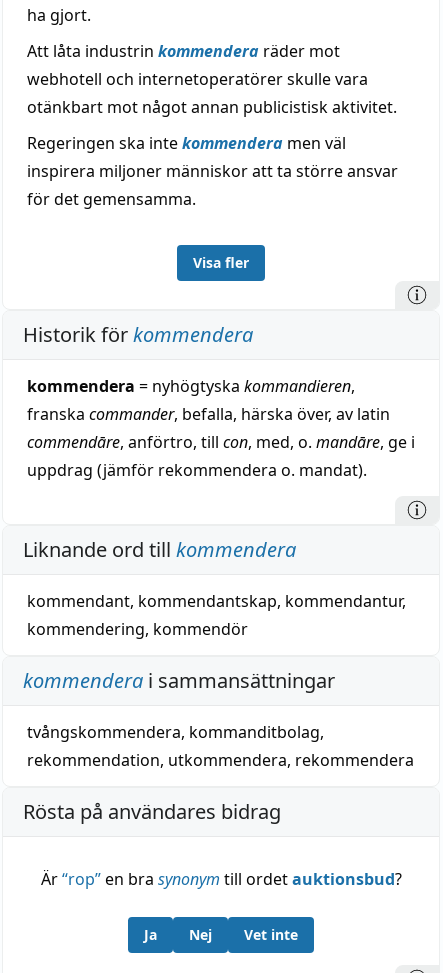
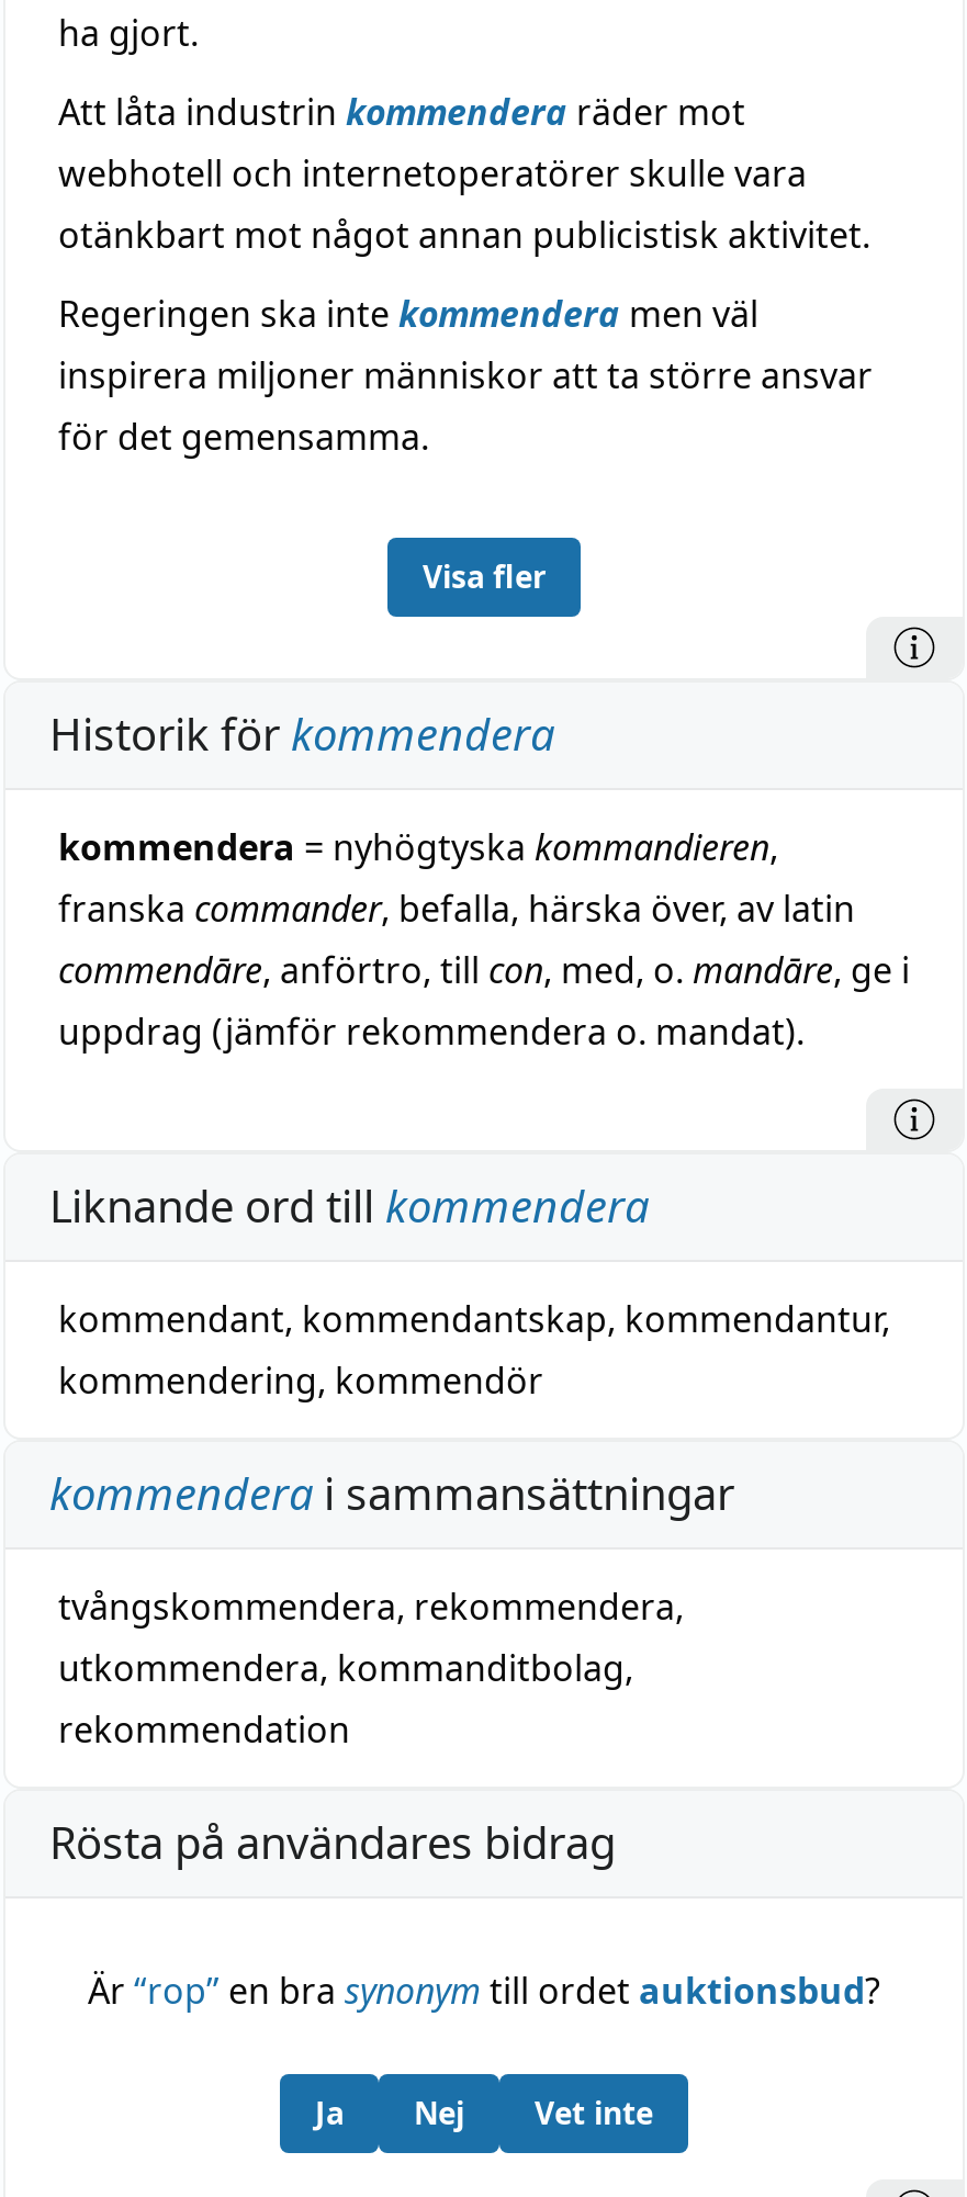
[27,721,414,771] tvångskommendera, kommanditbolag, | rekommendation, utkommendera, rekommendera -> [58,1582,684,1754] tvångskommendera, rekommendera, | utkommendera, kommanditbolag, | rekommendation

